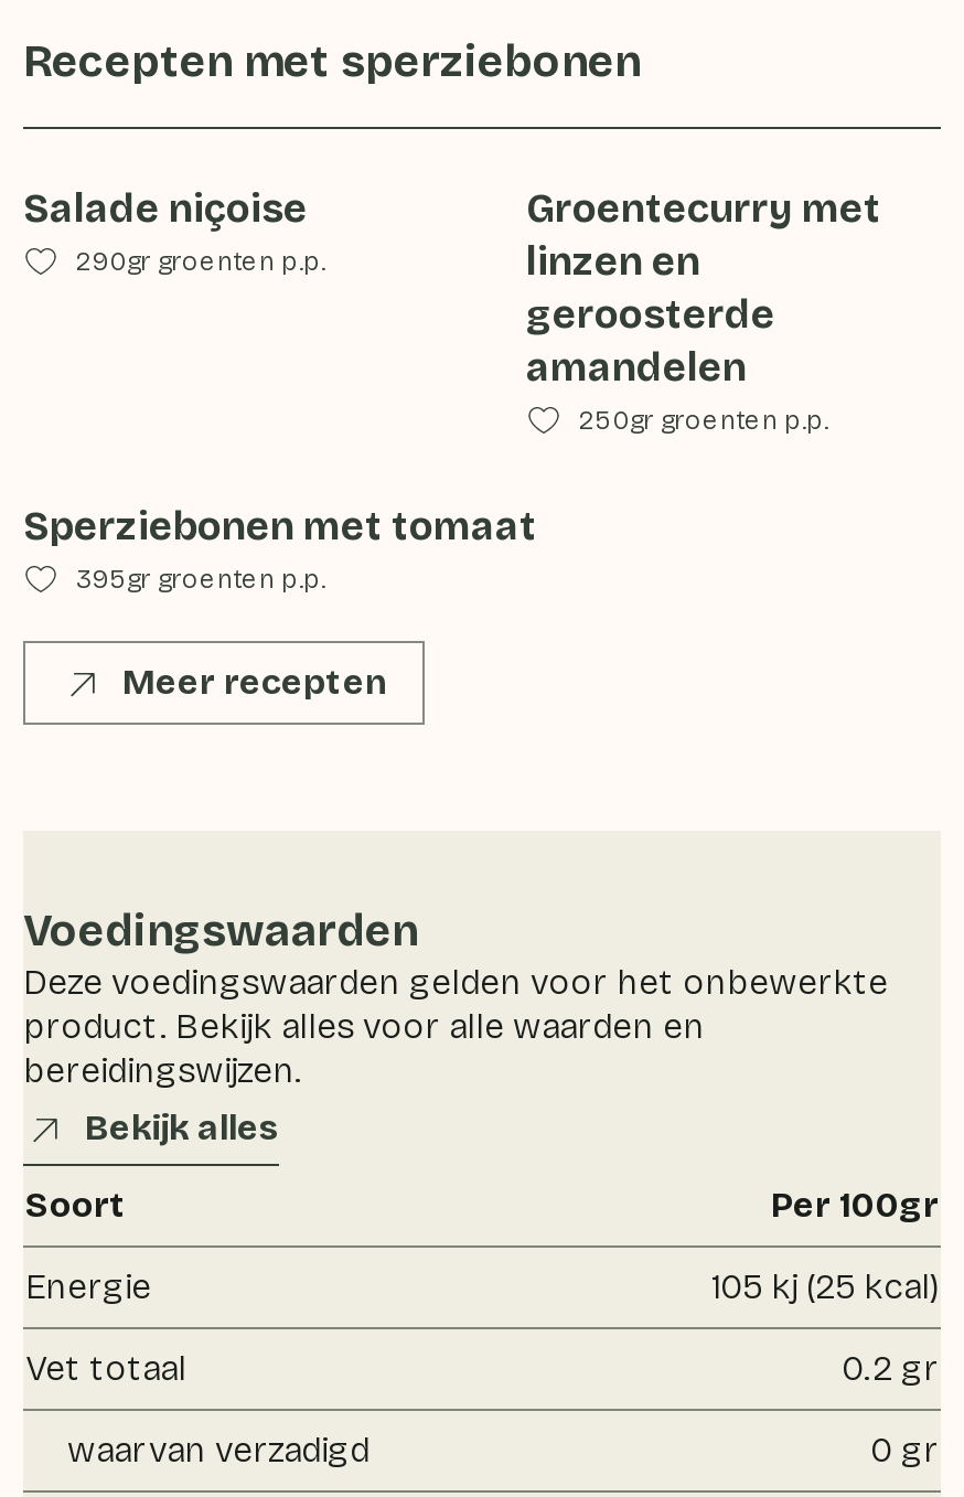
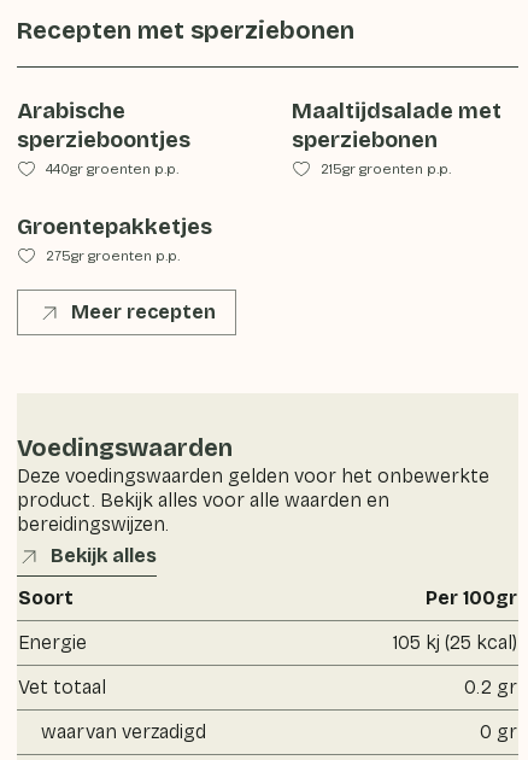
[23,184,325,276] Salade niçoise | 290gr groenten p.p. -> [17,98,190,177] Arabische | sperzieboontjes | 440gr groenten p.p.
[526,184,881,435] Groentecurry met | linzen en | geroosterde | amandelen | 250gr groenten p.p. -> [292,98,501,177] Maaltijdsalade met | sperziebonen | 215gr groenten p.p.
[23,502,537,594] Sperziebonen met tomaat | 395gr groenten p.p. -> [17,214,212,264] Groentepakketjes | 275gr groenten p.p.

